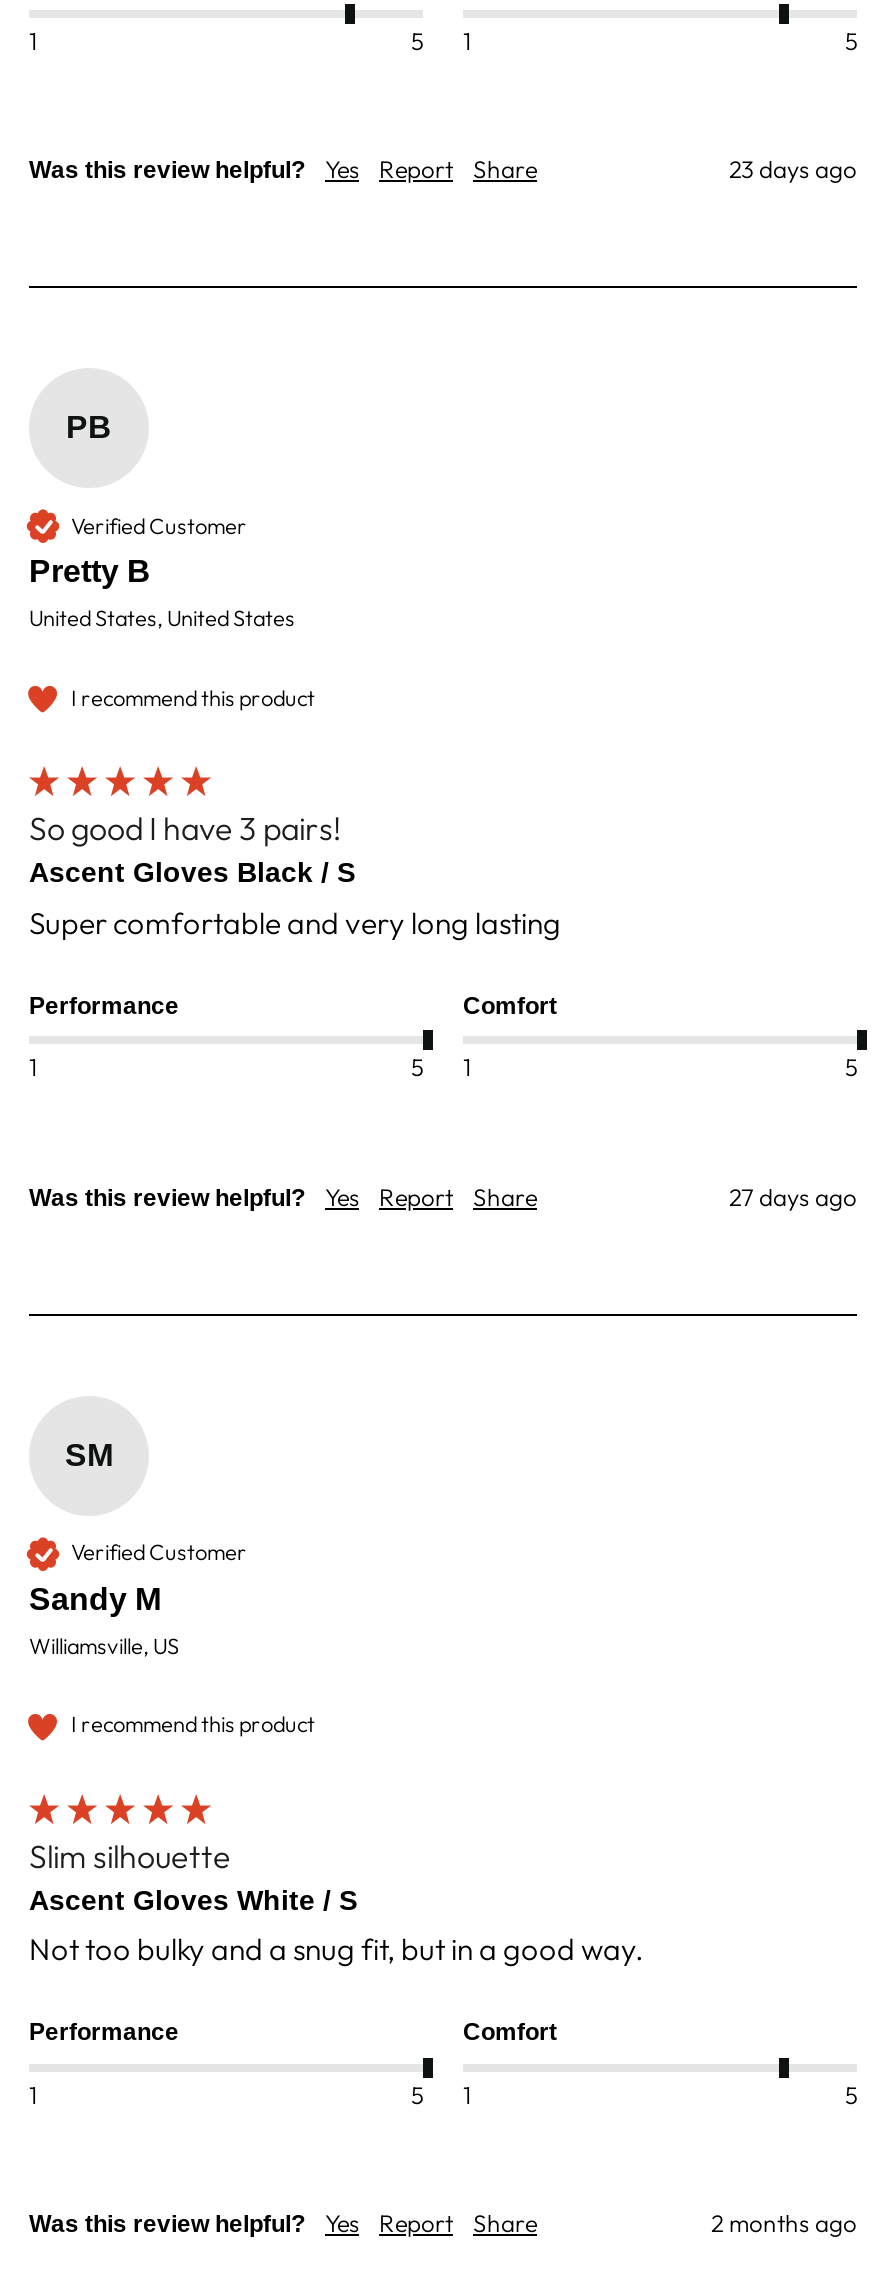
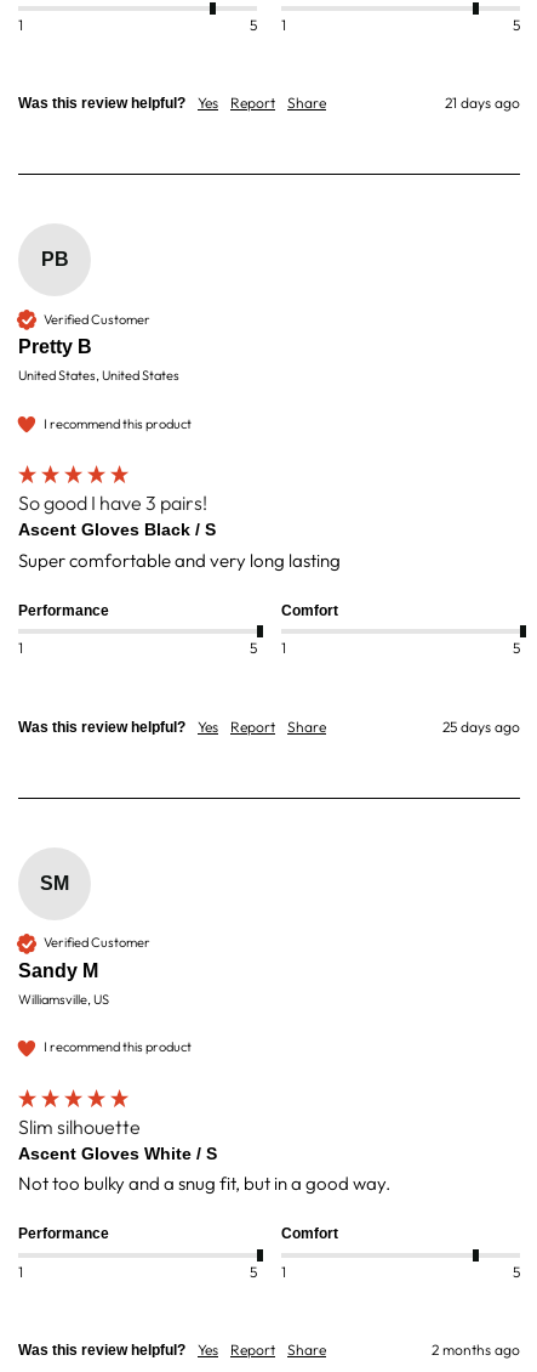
[729,155,857,185] 23 days ago -> [445,94,520,112] 21 days ago
[729,1182,857,1212] 27 days ago -> [442,717,520,736] 25 days ago

